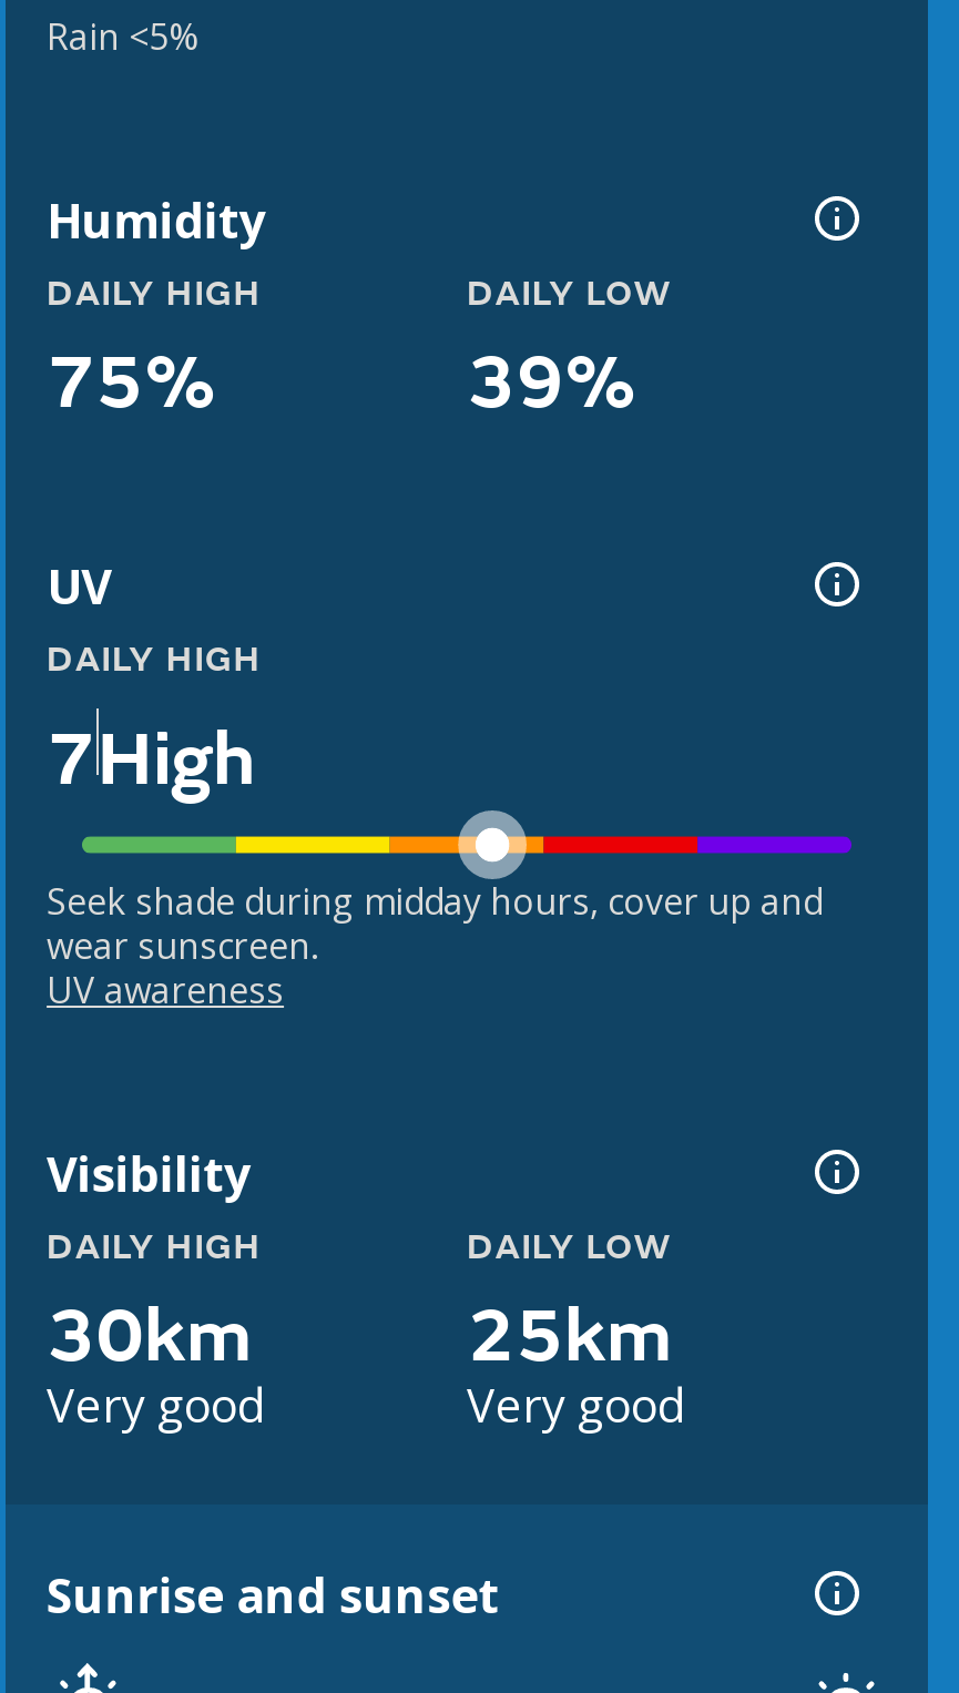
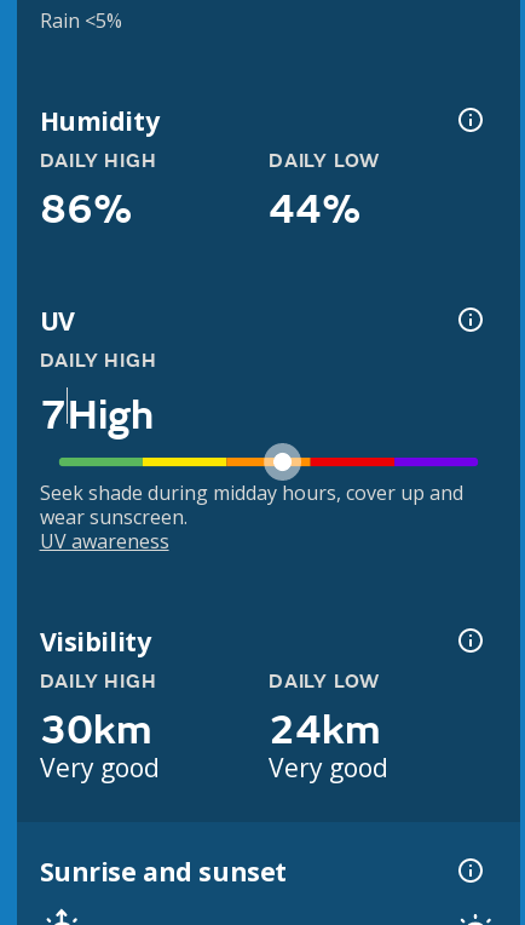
[47,336,217,430] 75% -> [39,184,132,235] 86%
[467,336,637,430] 39% -> [269,184,362,235] 44%
[467,1290,671,1383] 25km -> [269,705,380,756] 24km

